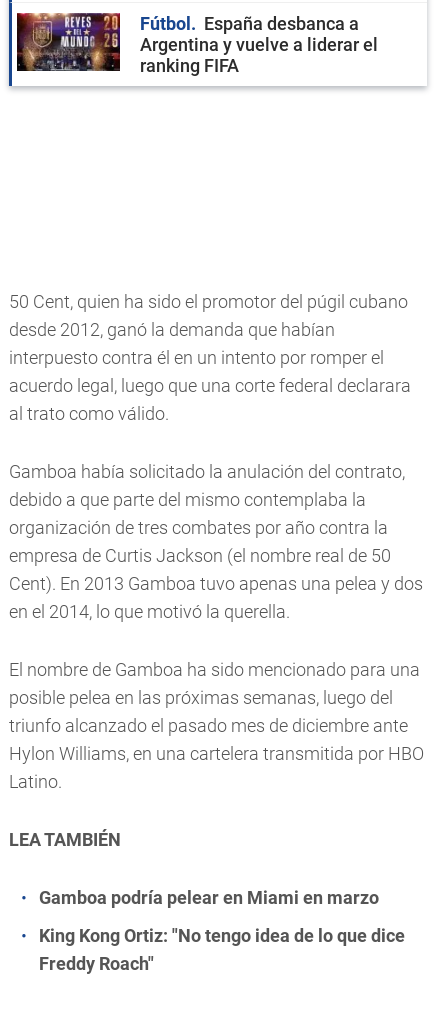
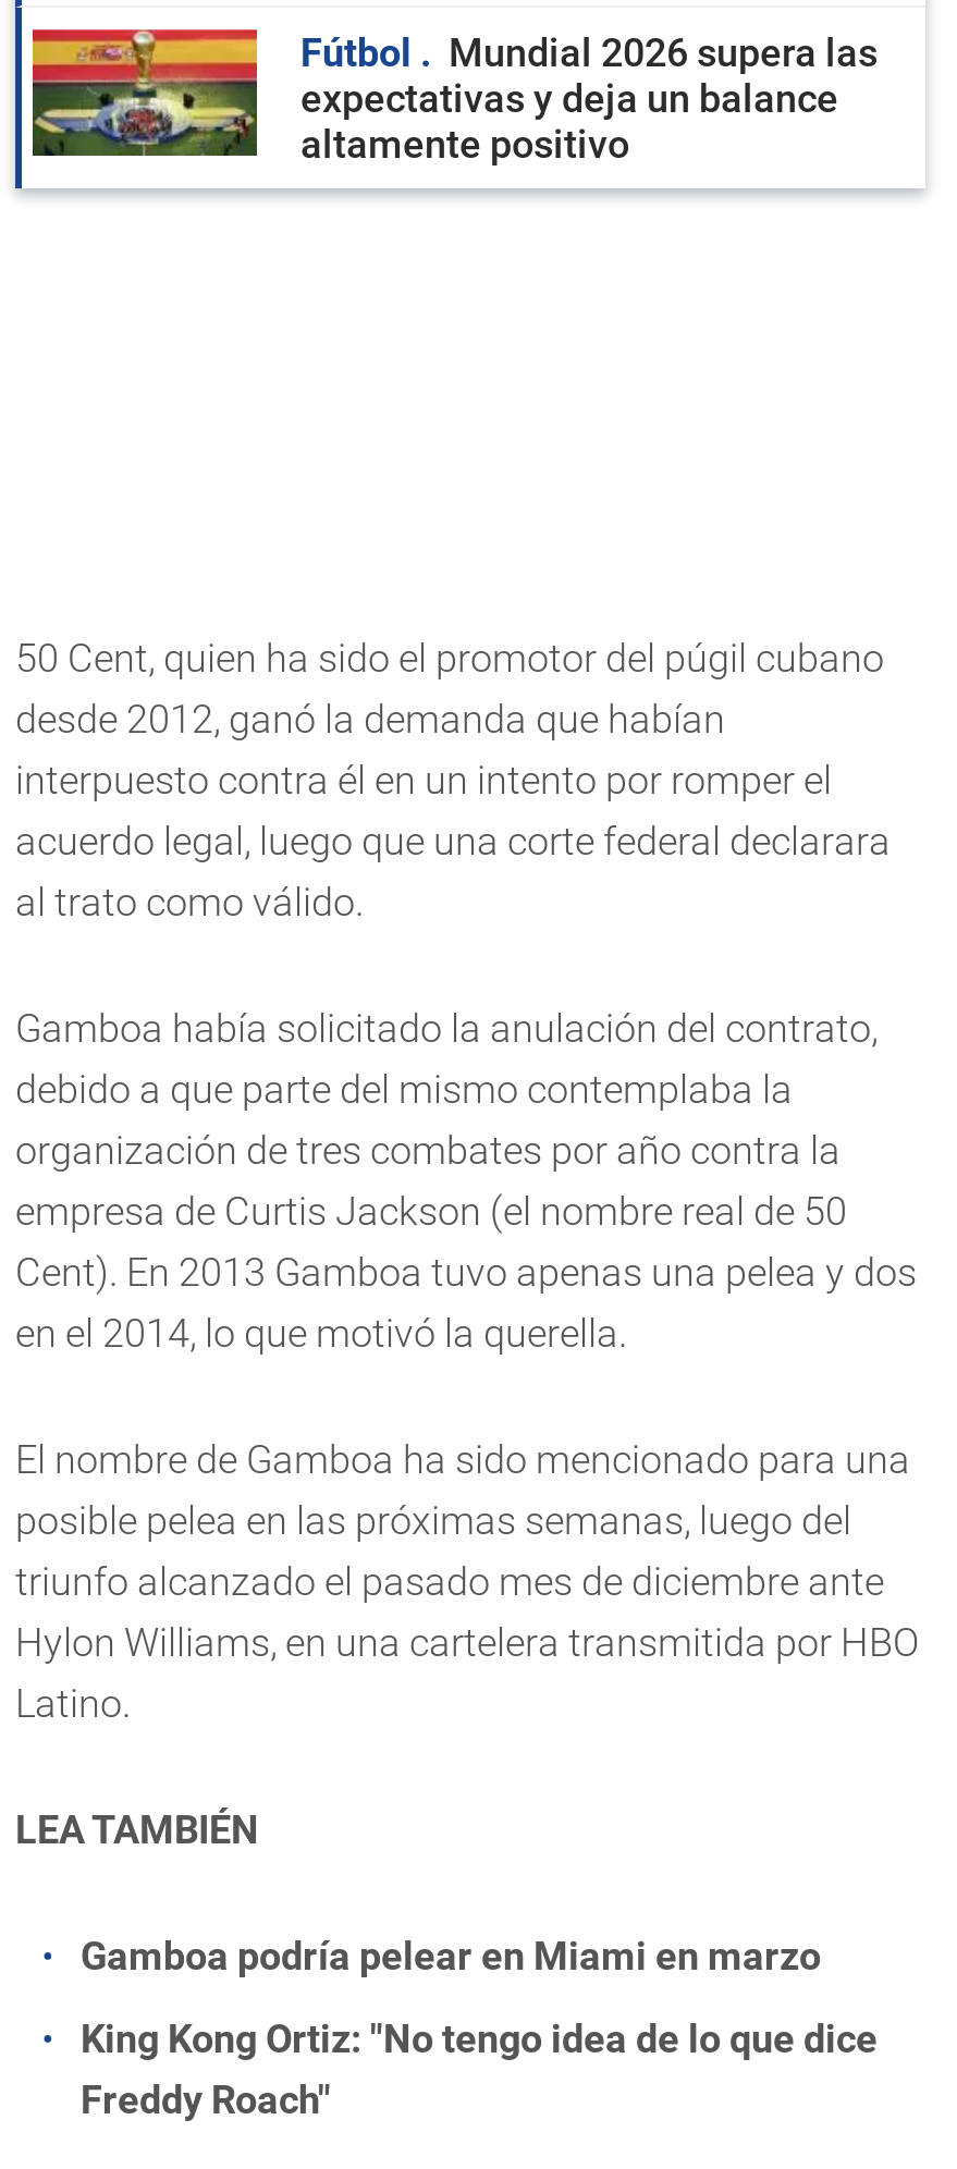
[16,12,378,76] [image] | España desbanca a | Argentina y vuelve a liderar el | ranking FIFA -> [30,27,878,167] [image] | Mundial 2026 supera las | expectativas y deja un balance | altamente positivo

